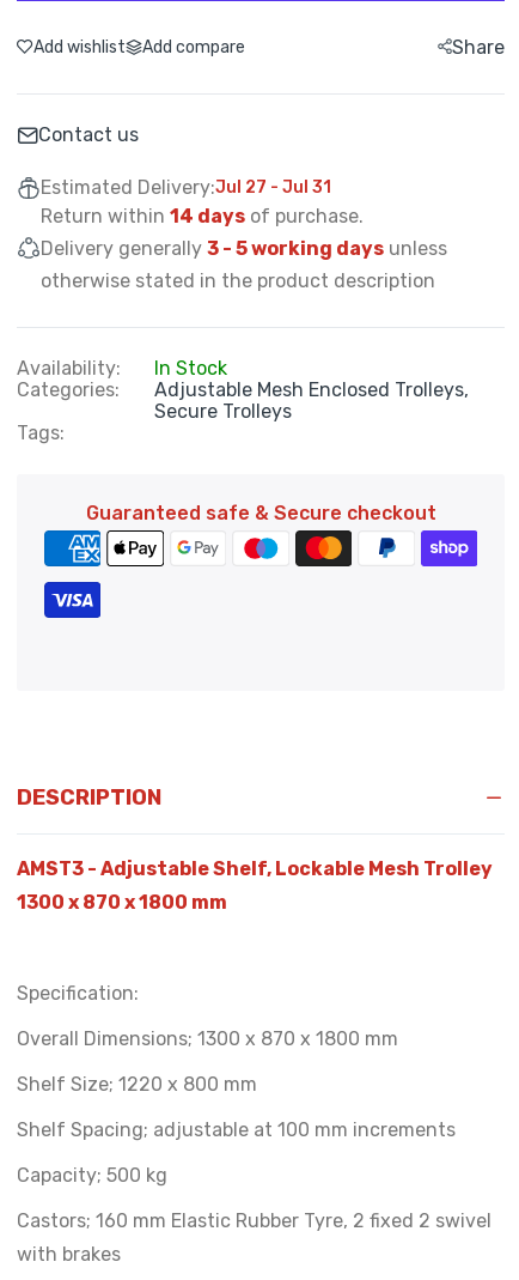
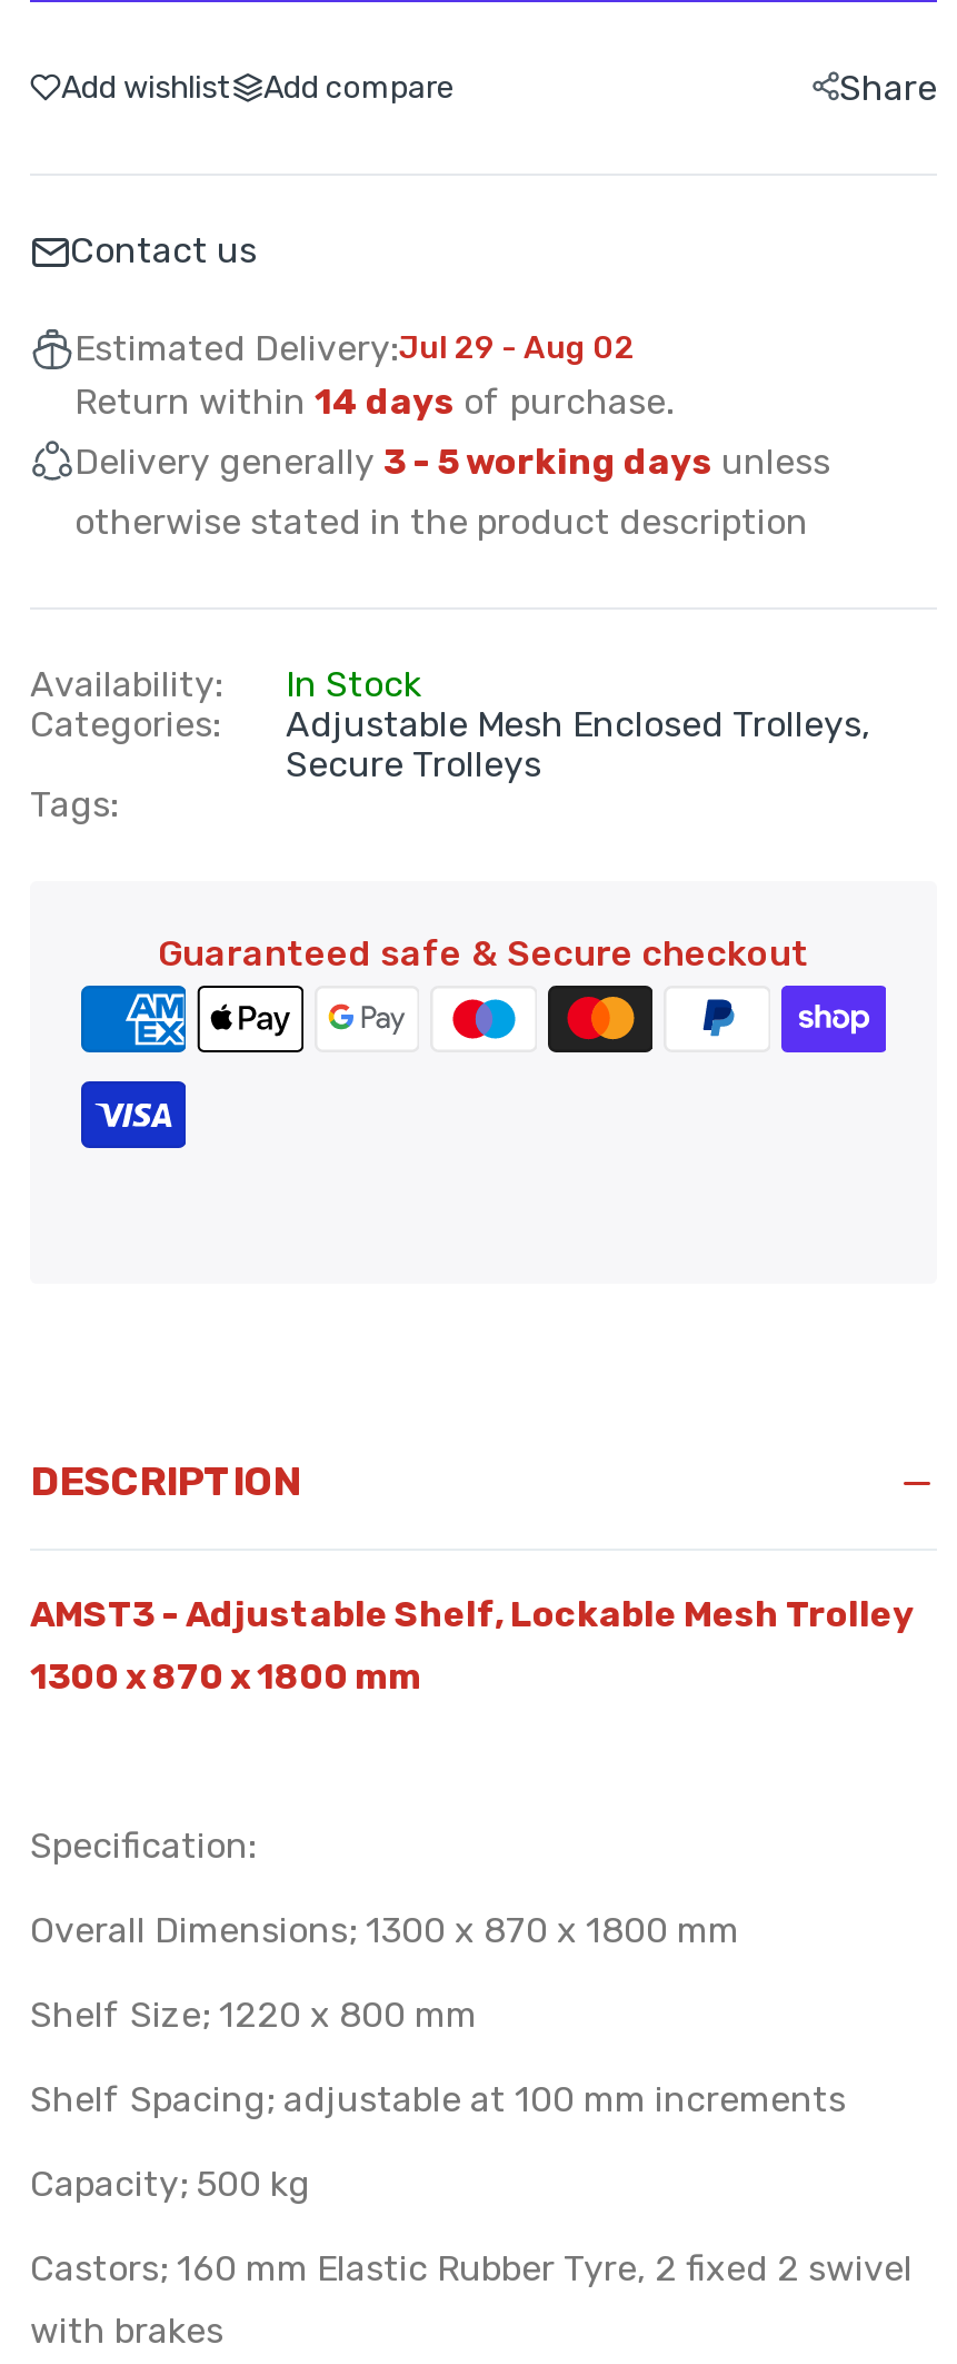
[41,175,331,198] Estimated Delivery:Jul 27 - Jul 31 -> [74,326,635,368] Estimated Delivery:Jul 29 - Aug 02

